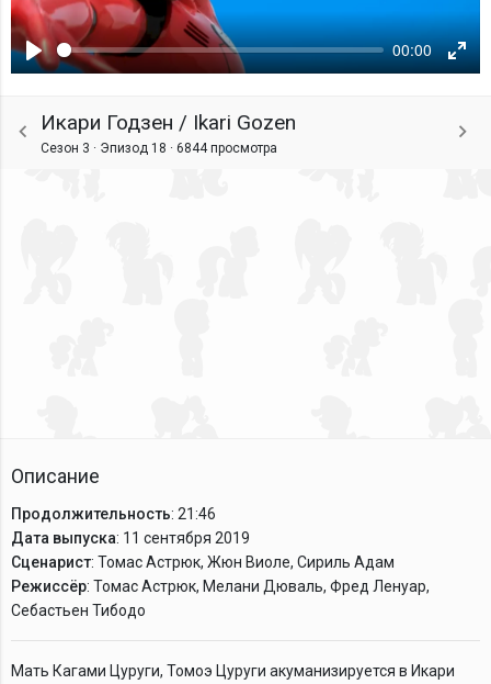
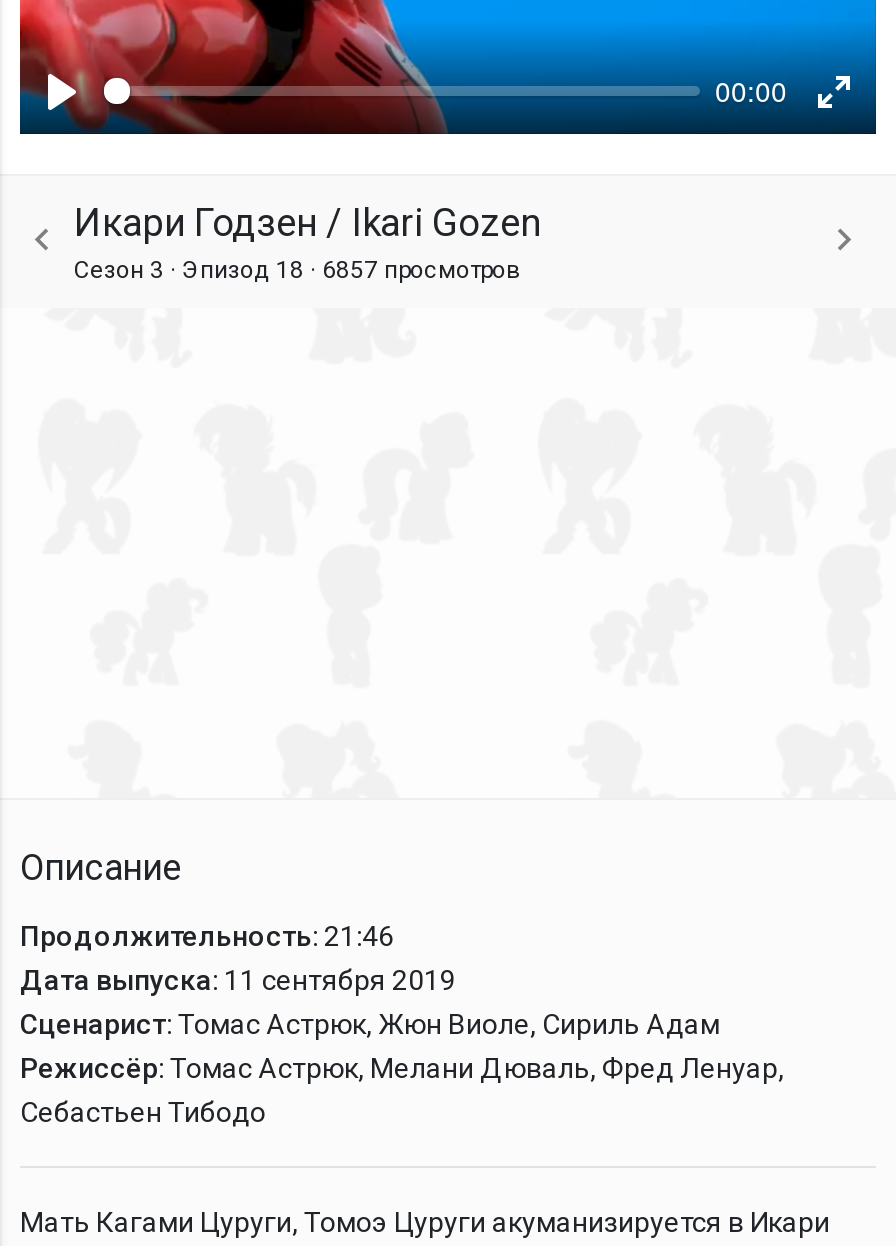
[41,140,277,155] Сезон 3 · Эпизод 18 · 6844 просмотра -> [74,255,520,283] Сезон 3 · Эпизод 18 · 6857 просмотров

